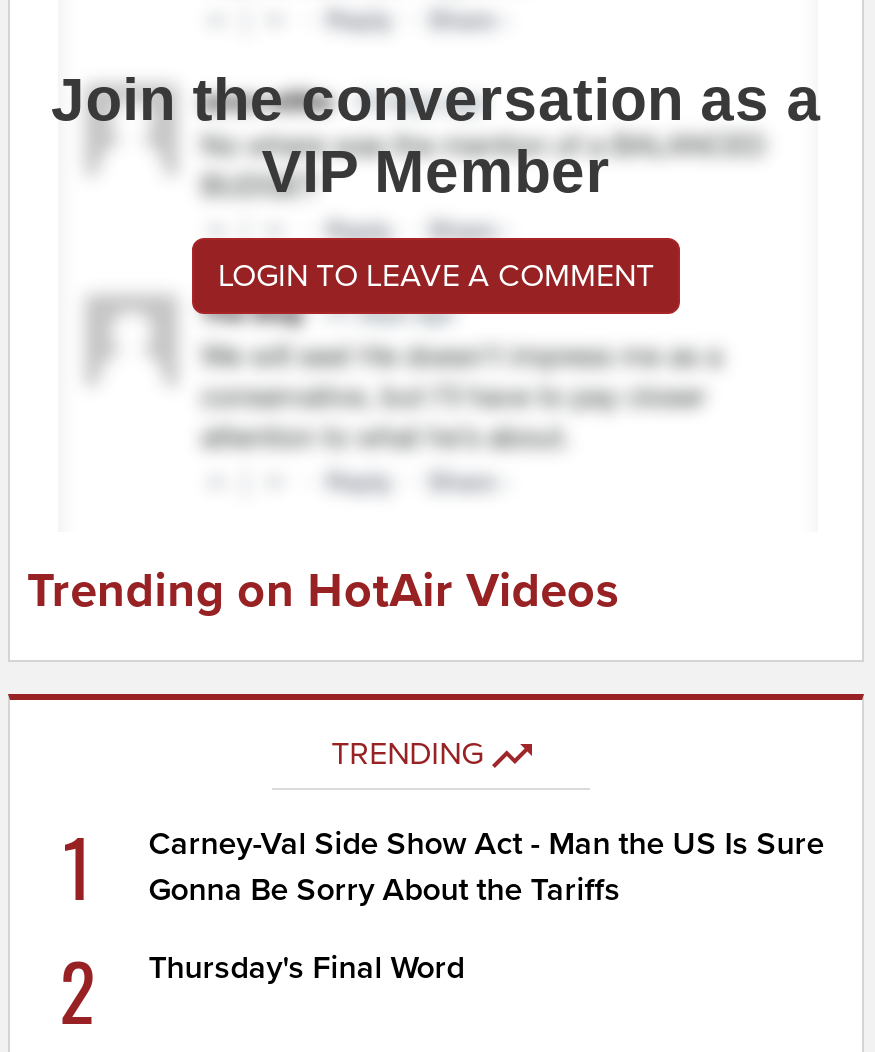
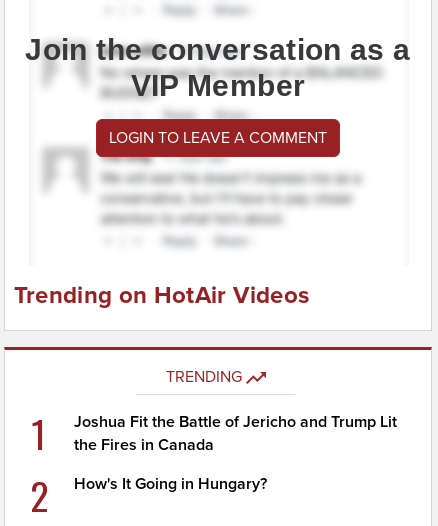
[148,824,824,910] Carney-Val Side Show Act - Man the US Is Sure | Gonna Be Sorry About the Tariffs -> [74,412,397,455] Joshua Fit the Battle of Jericho and Trump Lit | the Fires in Canada
[148,948,464,988] Thursday's Final Word -> [74,474,267,494] How's It Going in Hungary?

